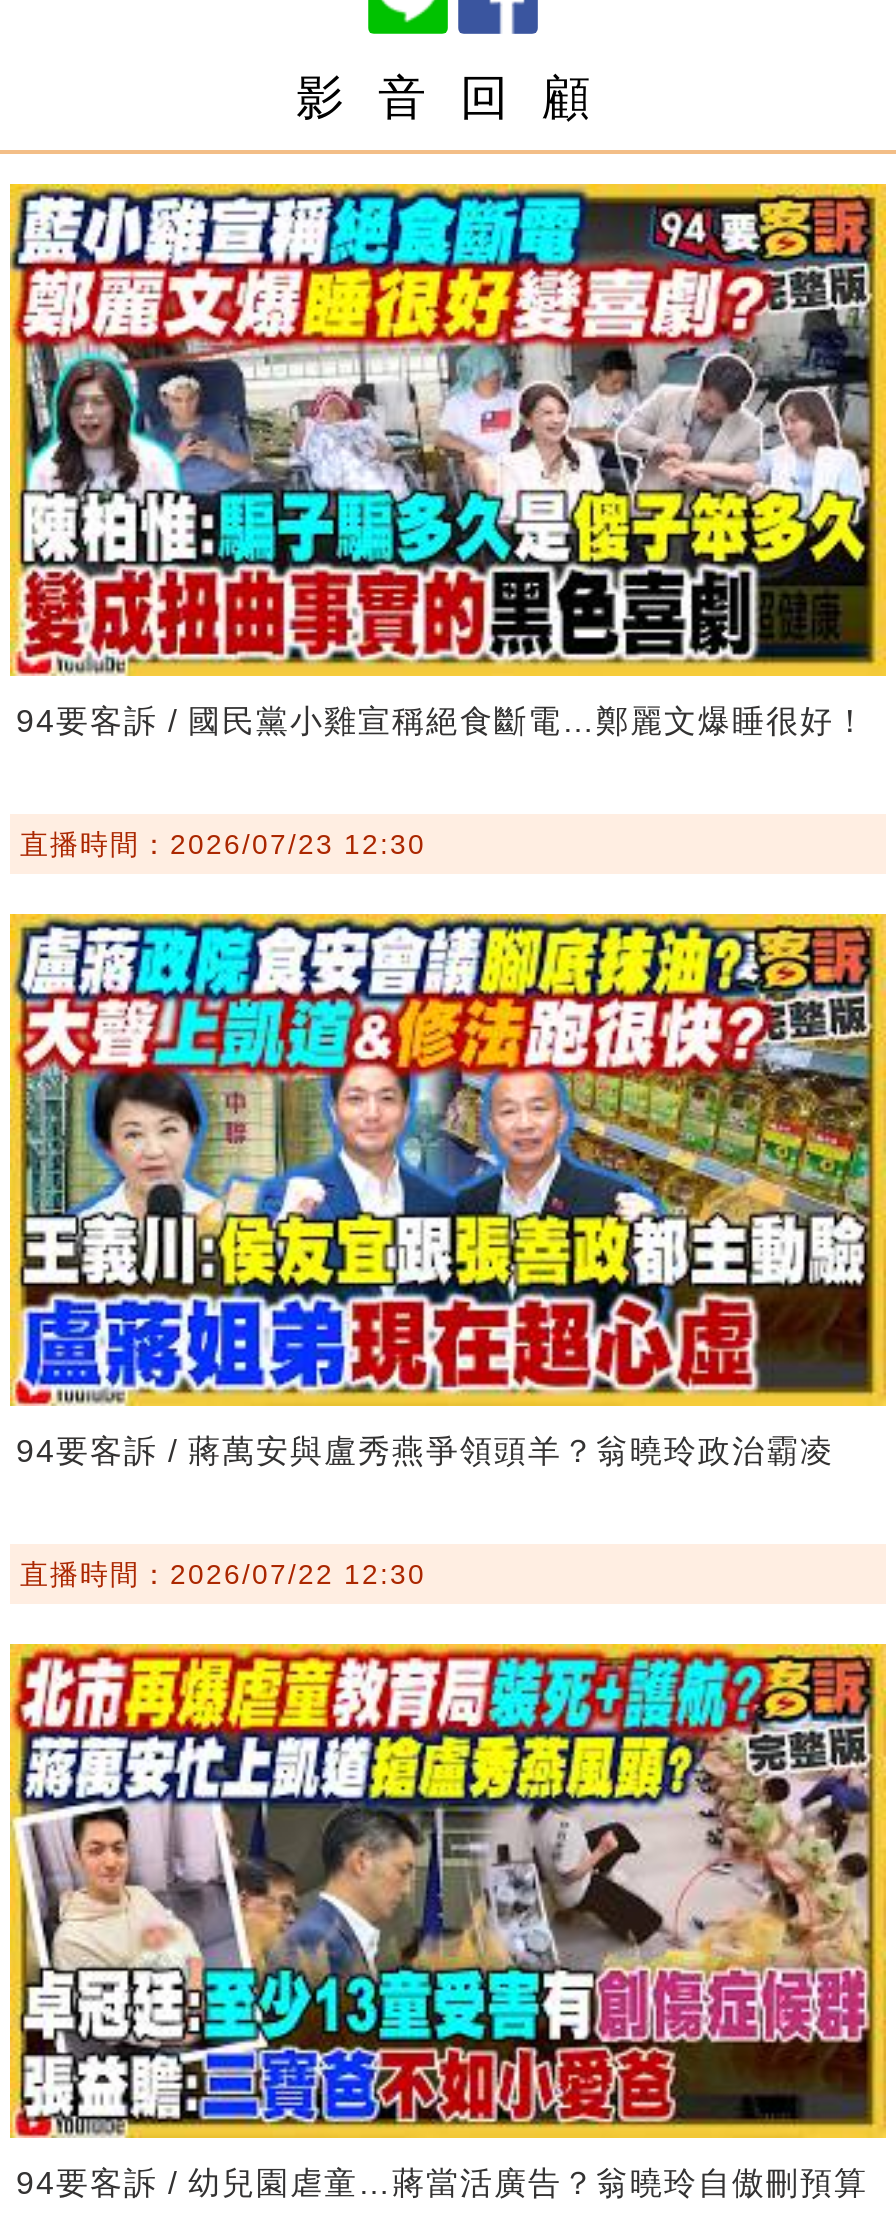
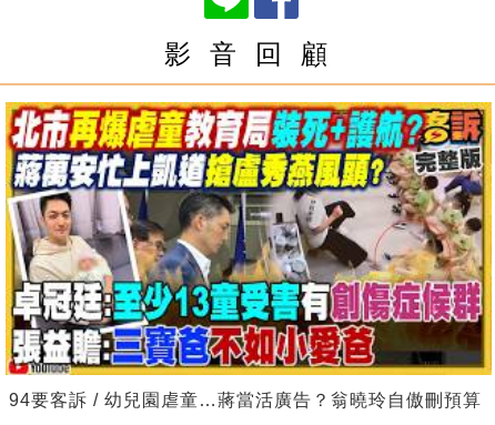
[8,186,872,738] [image] | 94要客訴 / 國民黨小雞宣稱絕食斷電…鄭麗文爆睡很好！ -> none
[20,828,426,860] 直播時間：2026/07/23 12:30 -> none
[8,912,888,1469] [image] | 94要客訴 / 蔣萬安與盧秀燕爭領頭羊？翁曉玲政治霸凌 -> none
[20,1559,426,1591] 直播時間：2026/07/22 12:30 -> none

